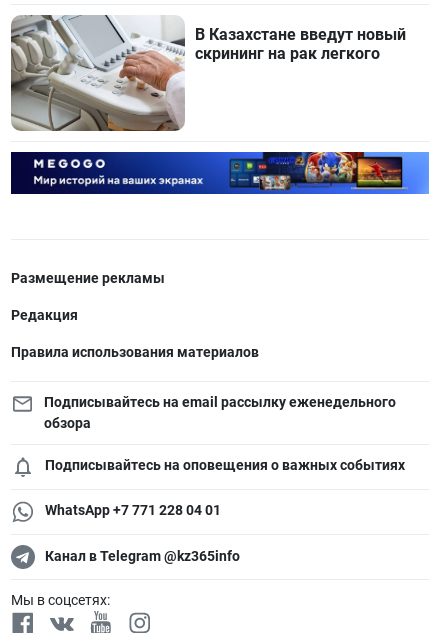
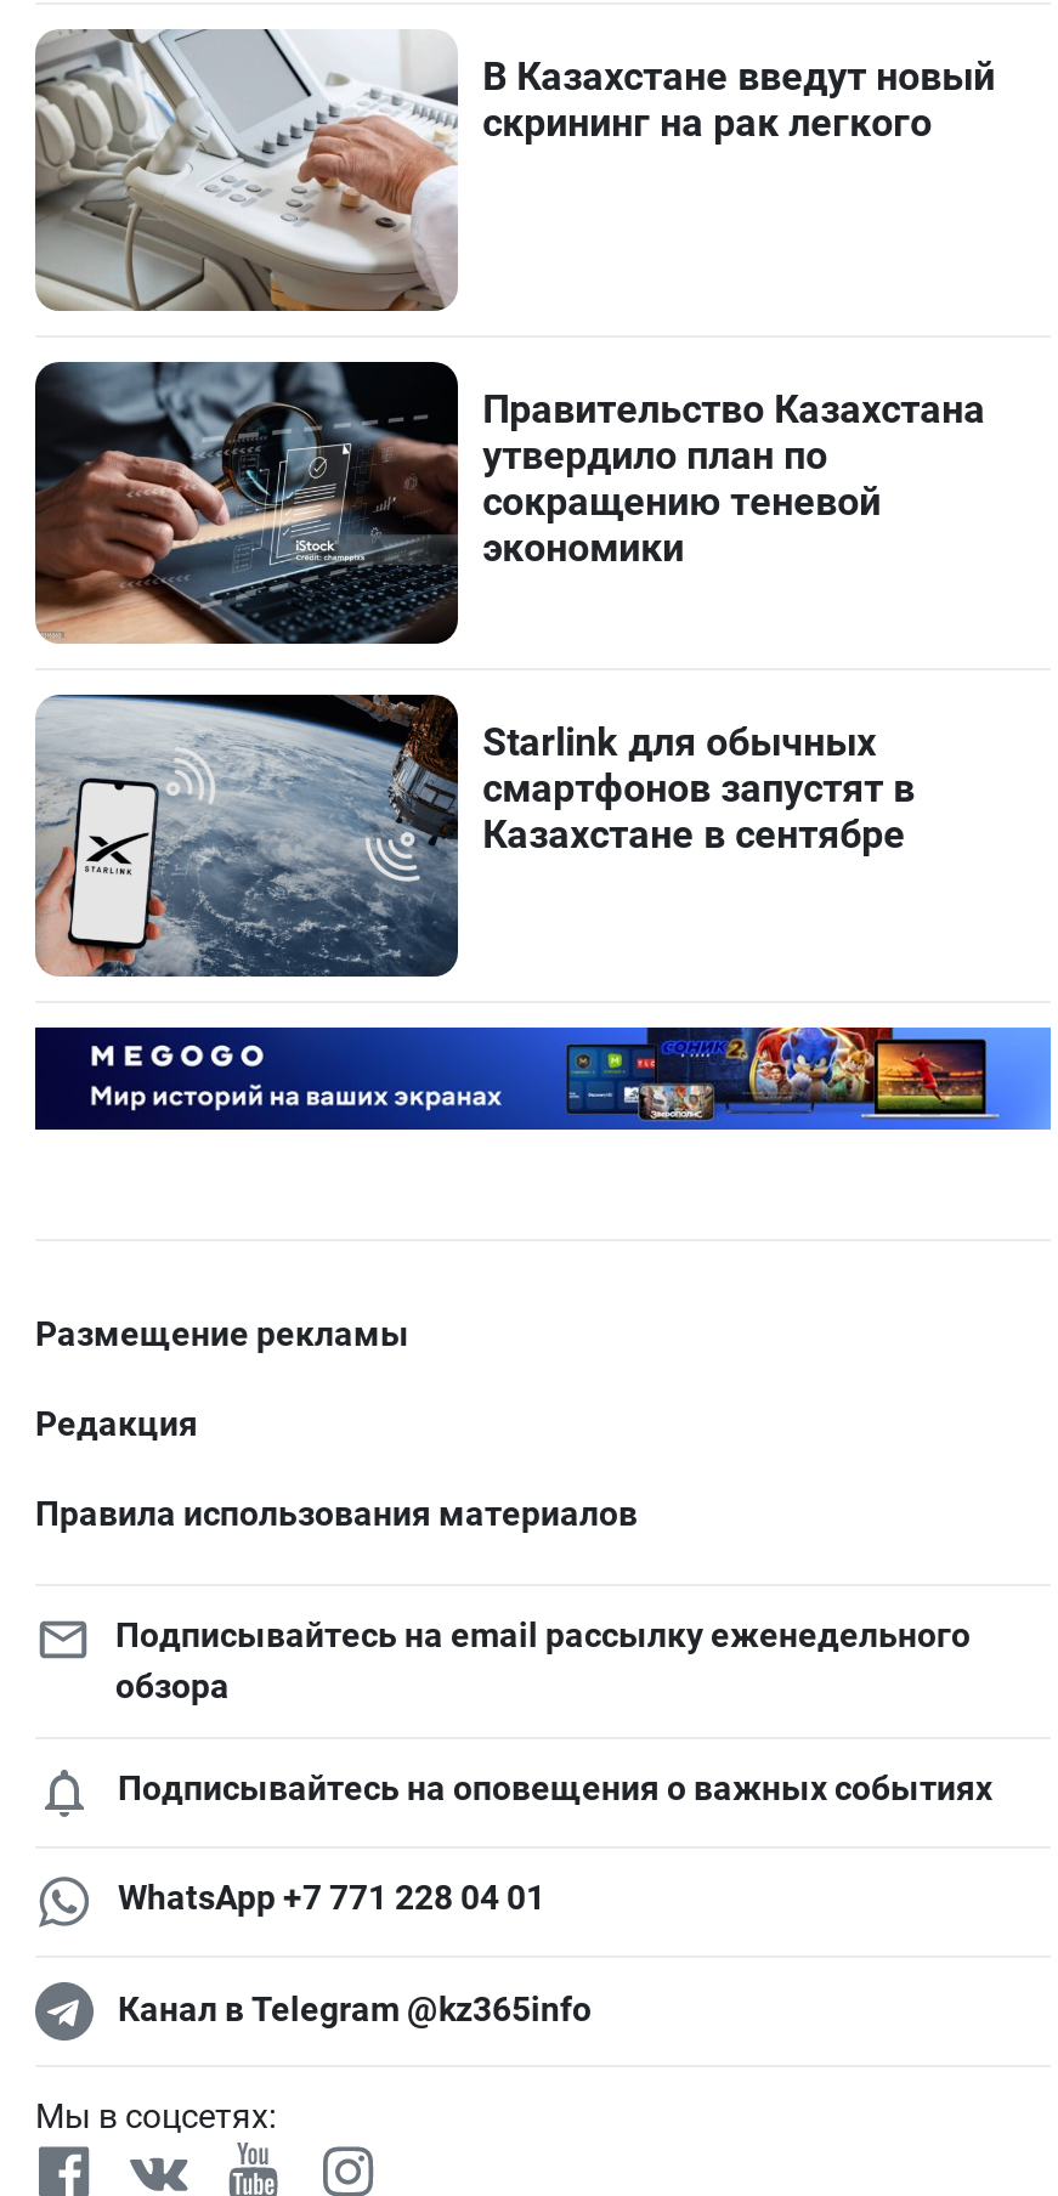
none -> [33,360,986,646] [image] | Правительство Казахстана | утвердило план по | сокращению теневой | экономики
none -> [35,692,915,979] [image] | Starlink для обычных | смартфонов запустят в | Казахстане в сентябре

